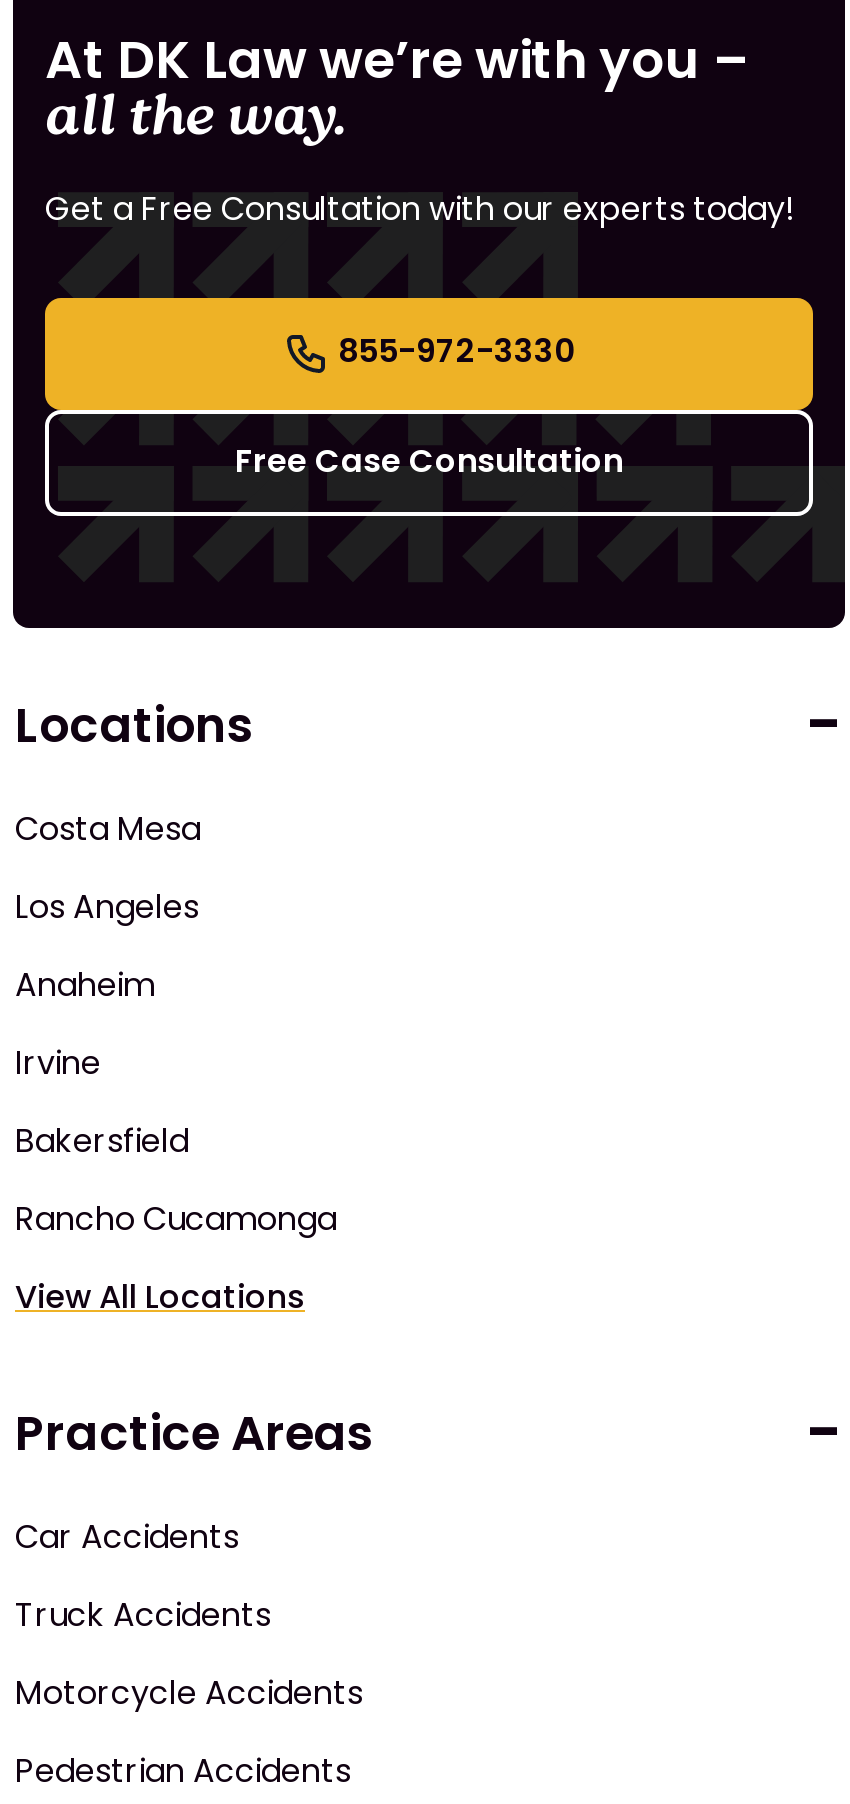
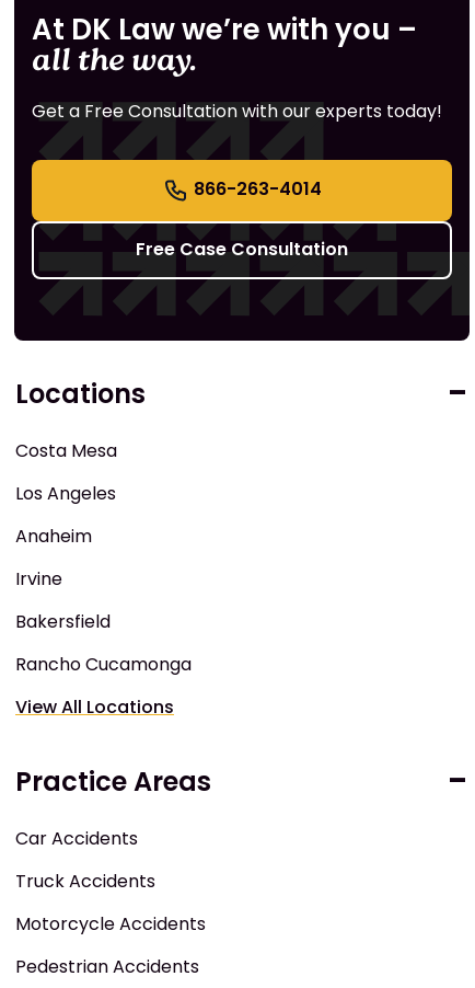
[338,328,576,374] 855-972-3330 -> [193,177,321,202] 866-263-4014

